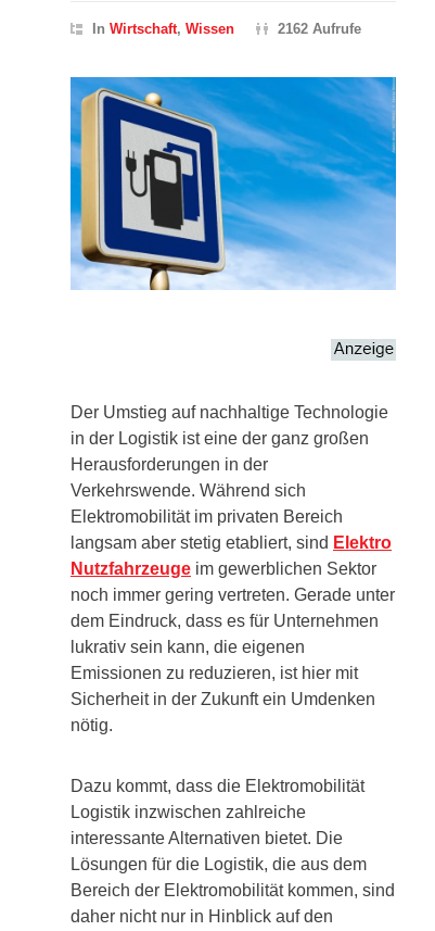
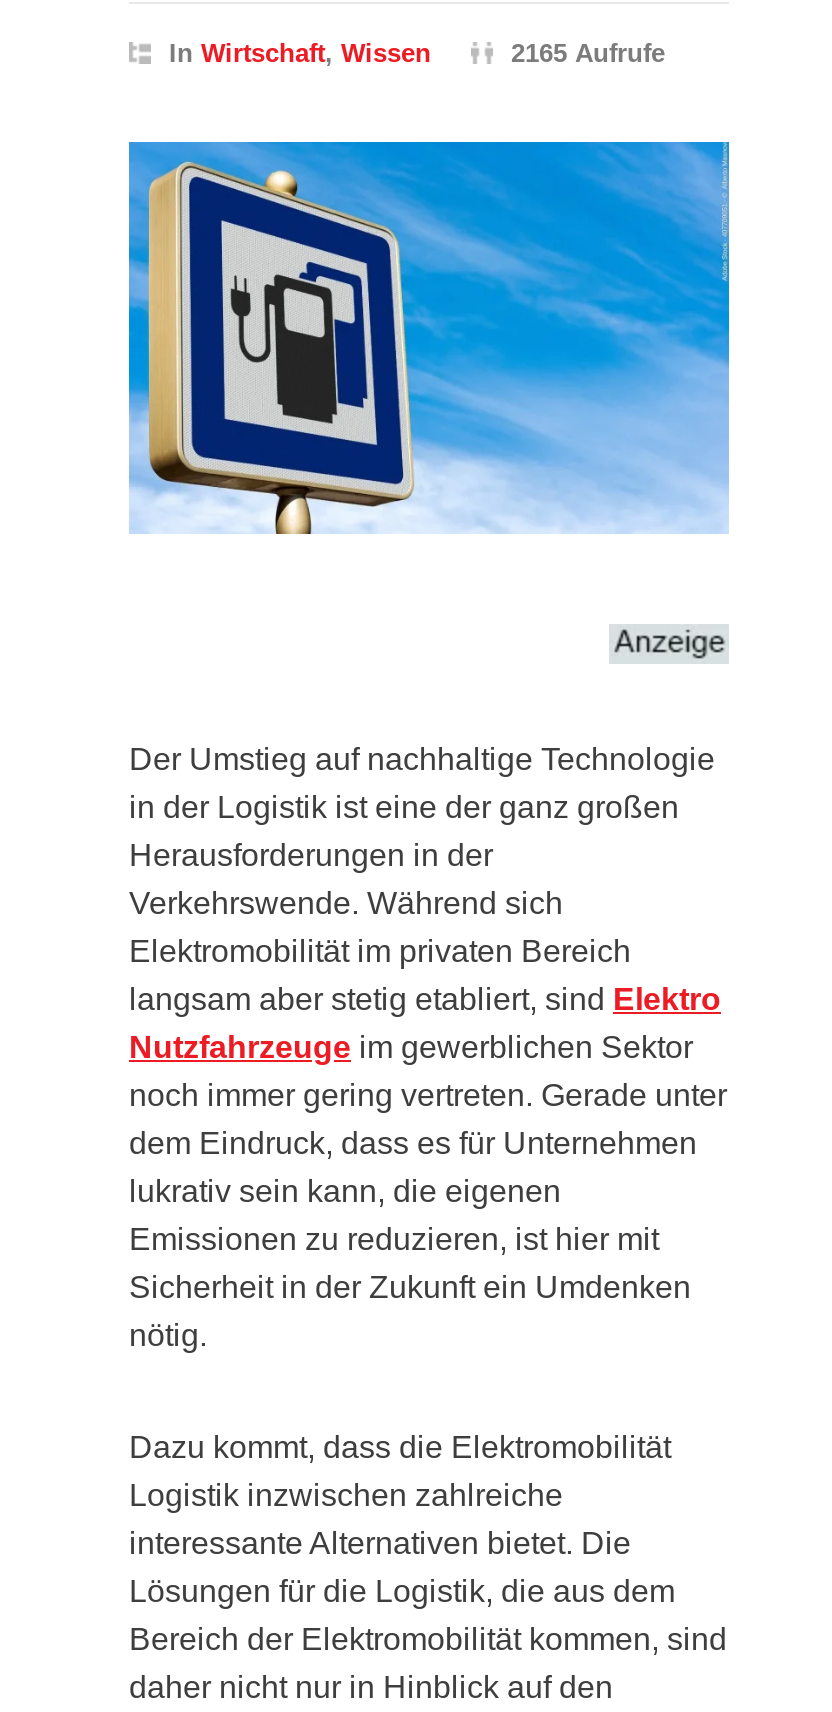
[278,21,361,37] 2162 Aufrufe -> [511,38,665,68] 2165 Aufrufe

